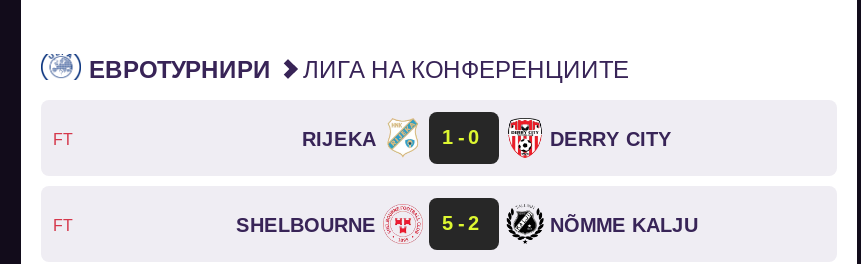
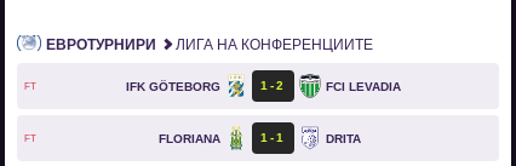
[302,126,672,150] RIJEKA | 1 0 | DERRY CITY -> [125,79,400,93] IFK GÖTEBORG | 1 2 | FCI LEVADIA
[236,212,698,236] SHELBOURNE | 5 2 | NÕMME KALJU -> [158,131,360,145] FLORIANA | 1 1 | DRITA

